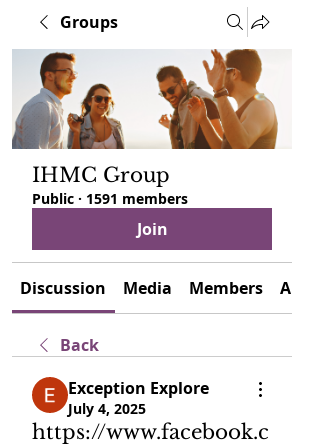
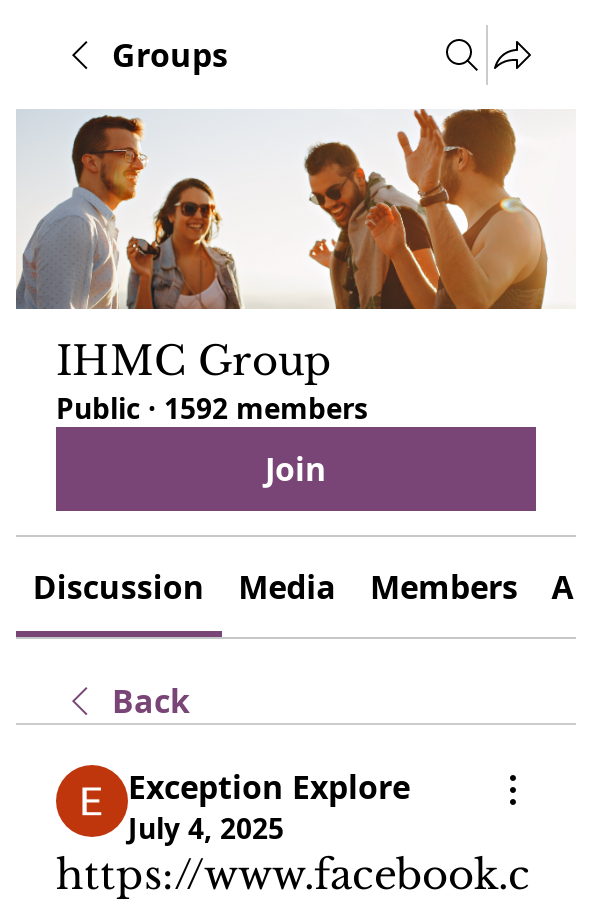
[32,189,188,208] Public · 1591 members -> [56,389,368,427] Public · 1592 members

